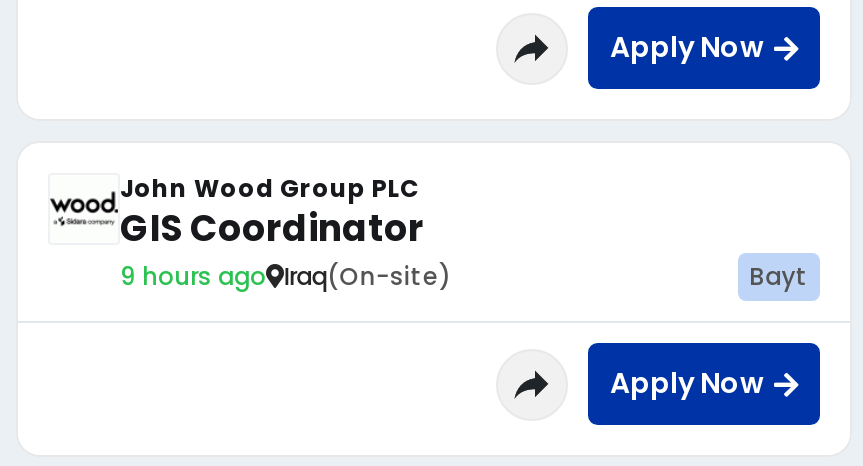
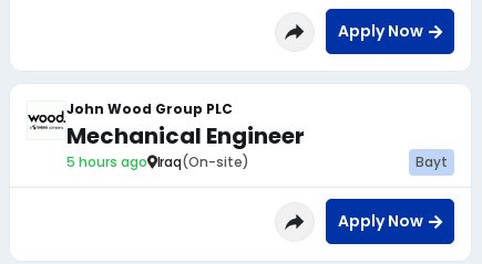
[120,203,451,293] GIS Coordinator | 9 hours ago Iraq(On-site) -> [66,120,305,171] Mechanical Engineer | 5 hours ago Iraq(On-site)

